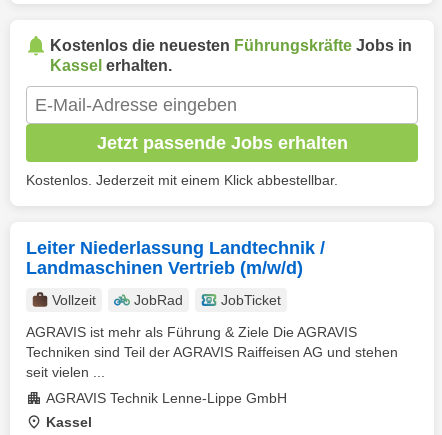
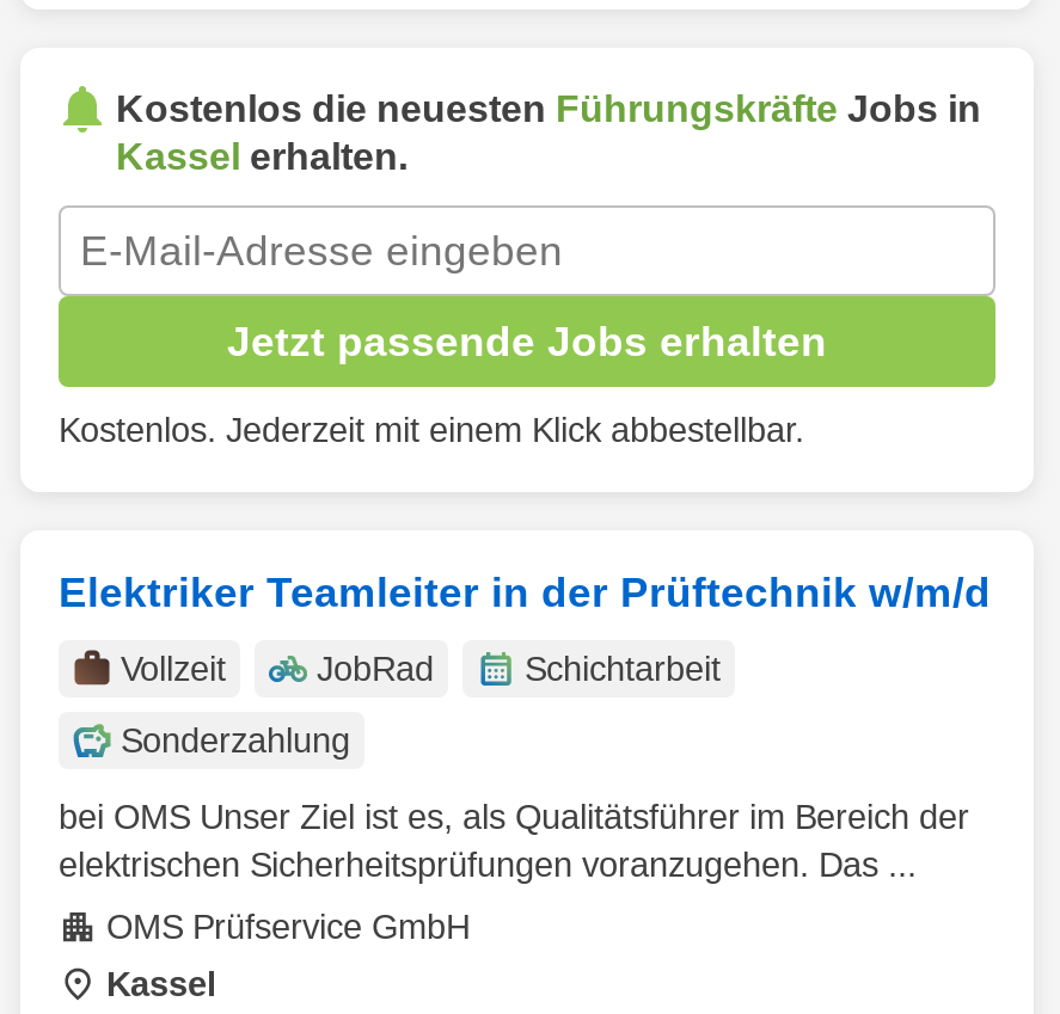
[26,238,325,278] Leiter Niederlassung Landtechnik / | Landmaschinen Vertrieb (m/w/d) -> [59,569,991,616] Elektriker Teamleiter in der Prüftechnik w/m/d
[26,292,398,406] JobTicket | AGRAVIS ist mehr als Führung & Ziele Die AGRAVIS | Techniken sind Teil der AGRAVIS Raiffeisen AG und stehen | seit vielen ... | AGRAVIS Technik Lenne-Lippe GmbH -> [59,650,969,946] Schichtarbeit | Sonderzahlung | bei OMS Unser Ziel ist es, als Qualitätsführer im Bereich der | elektrischen Sicherheitsprüfungen voranzugehen. Das ... | OMS Prüfservice GmbH

